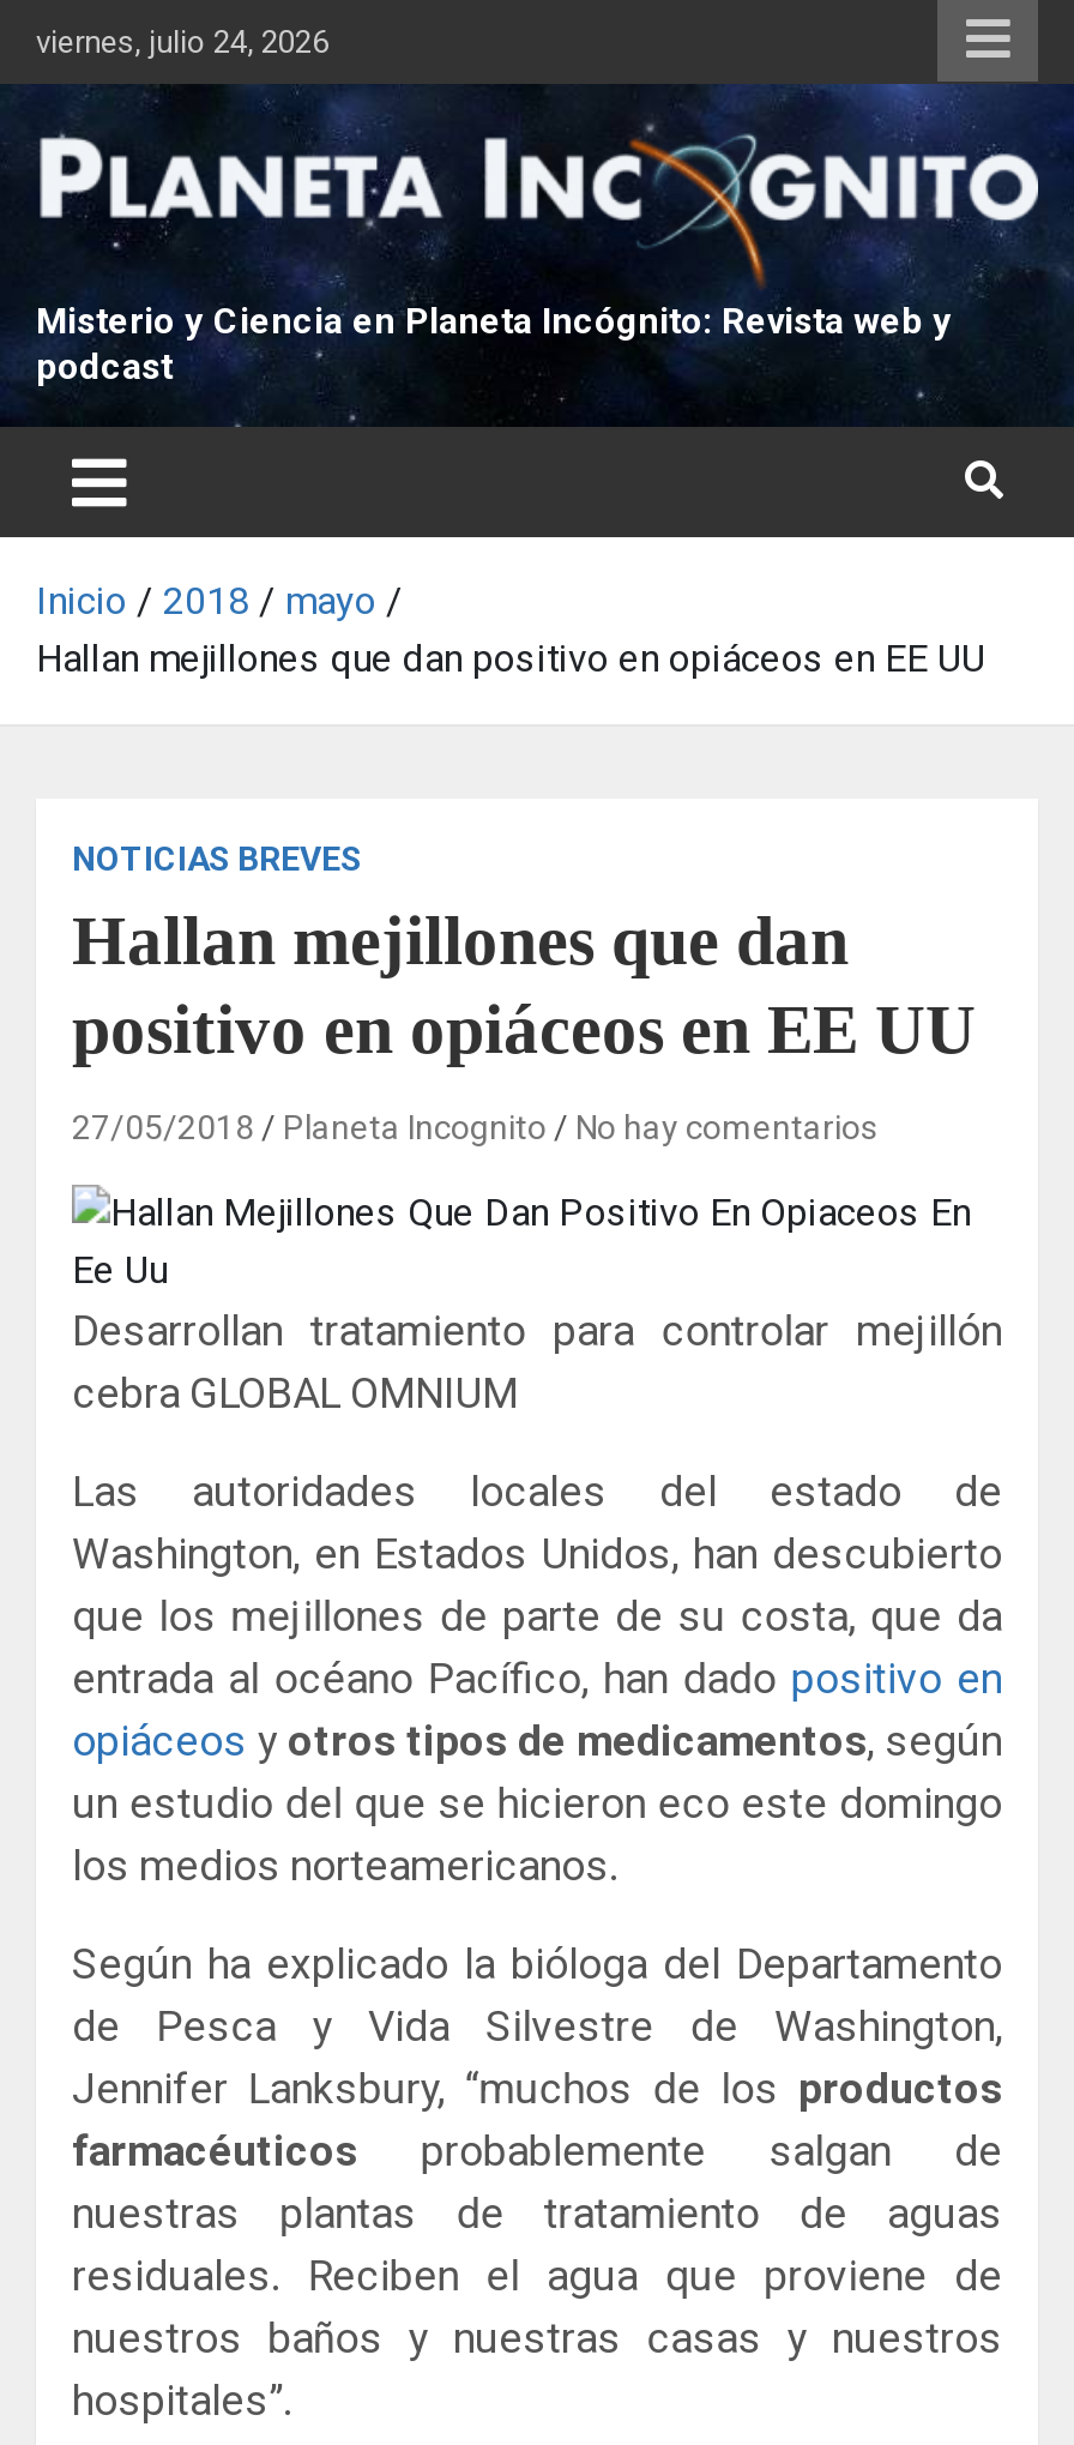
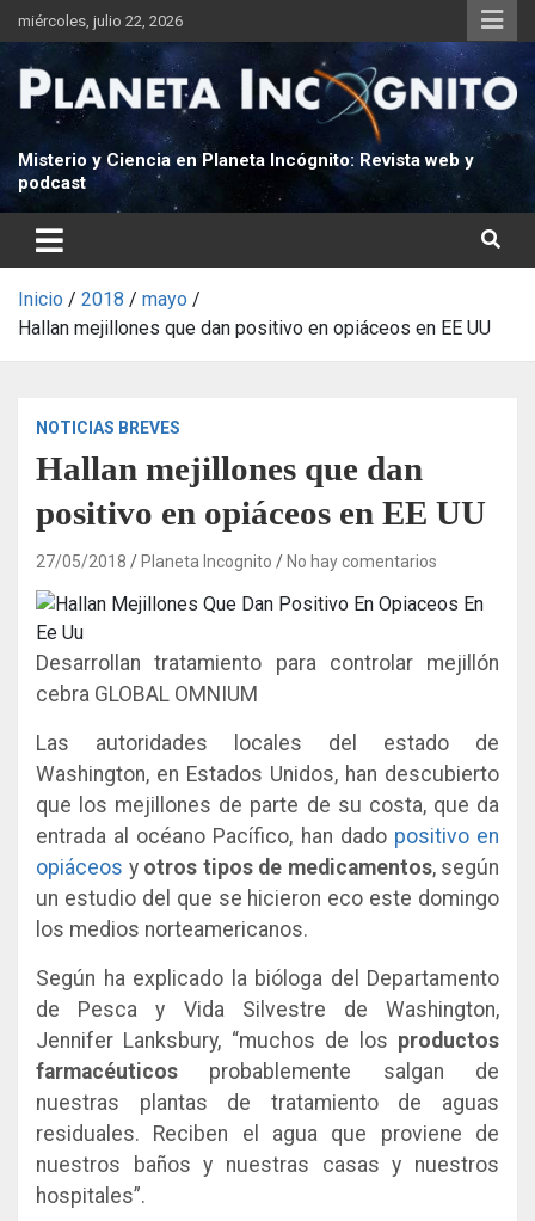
[36,24,328,60] viernes, julio 24, 2026 -> [18,12,183,30] miércoles, julio 22, 2026

